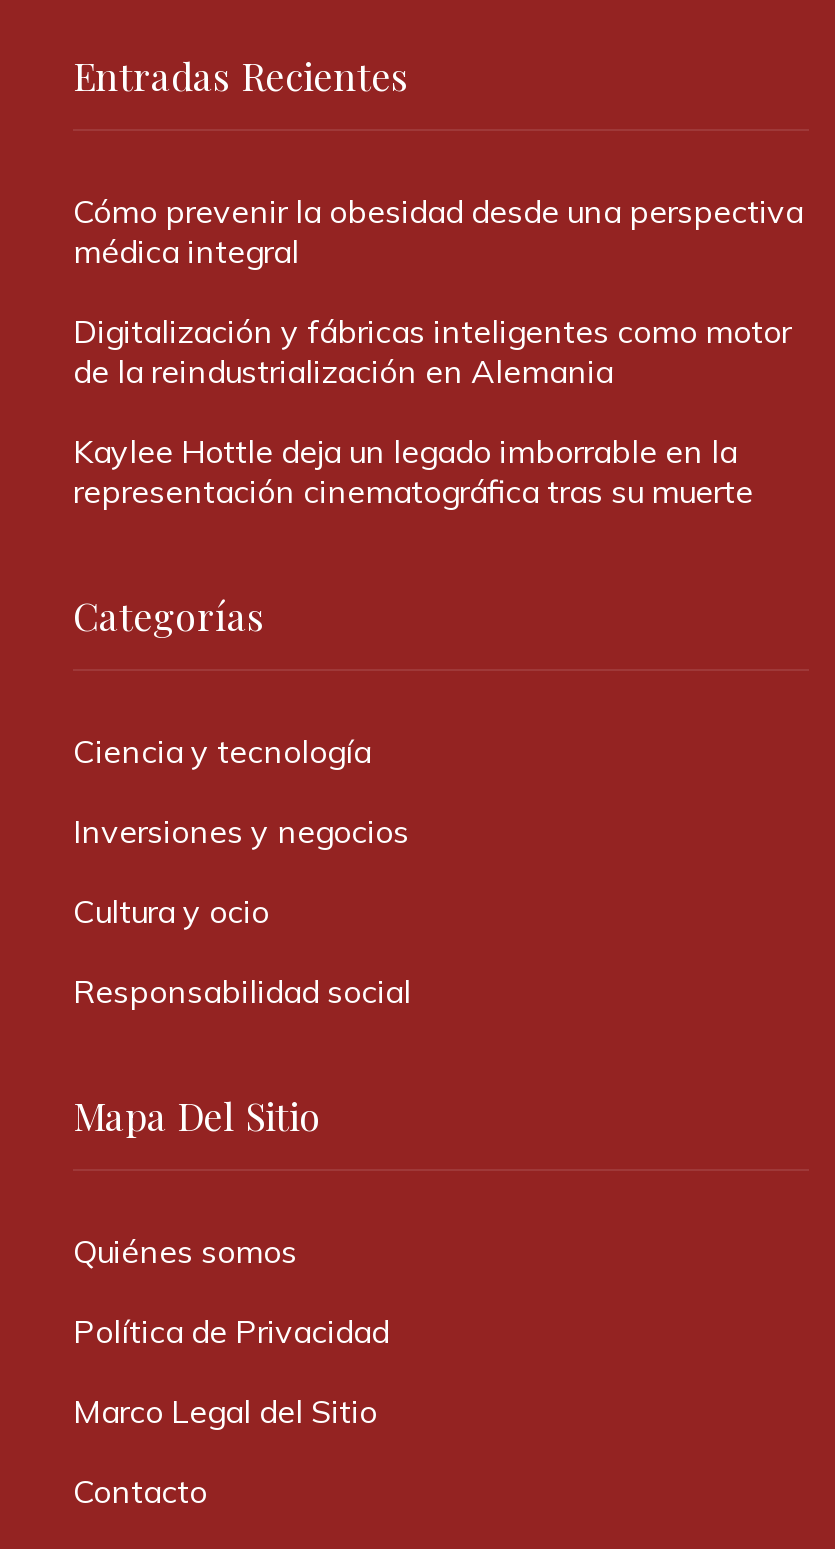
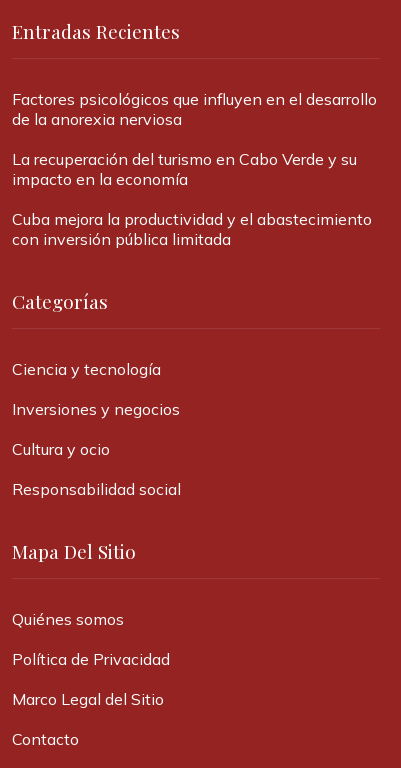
[73,191,803,271] Cómo prevenir la obesidad desde una perspectiva | médica integral -> [12,89,377,129] Factores psicológicos que influyen en el desarrollo | de la anorexia nerviosa
[73,311,791,391] Digitalización y fábricas inteligentes como motor | de la reindustrialización en Alemania -> [12,149,357,189] La recuperación del turismo en Cabo Verde y su | impacto en la economía
[73,431,753,511] Kaylee Hottle deja un legado imborrable en la | representación cinematográfica tras su muerte -> [12,209,372,249] Cuba mejora la productividad y el abastecimiento | con inversión pública limitada

